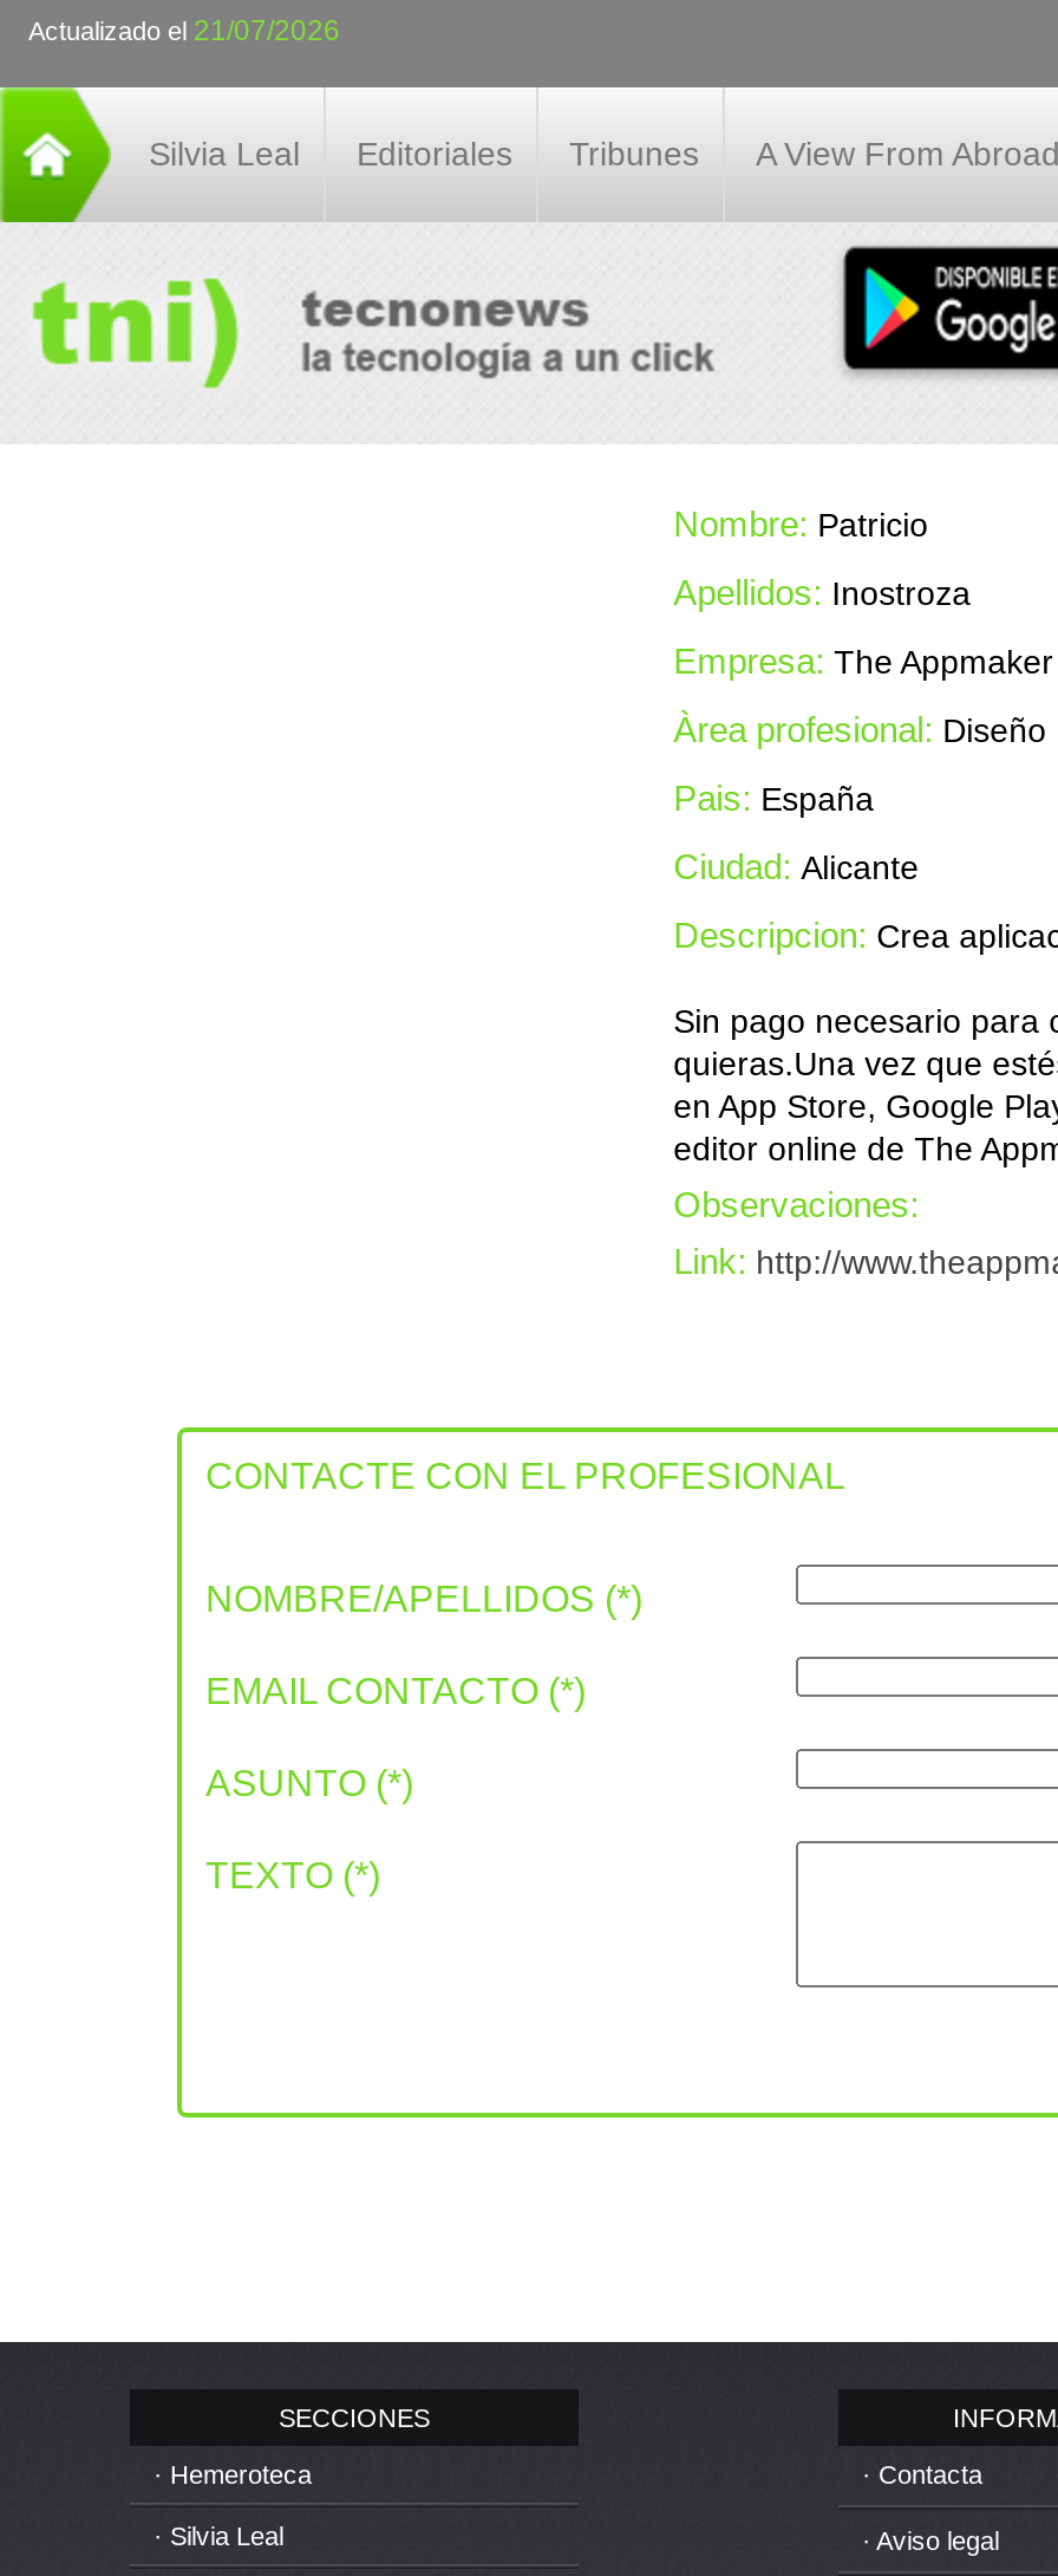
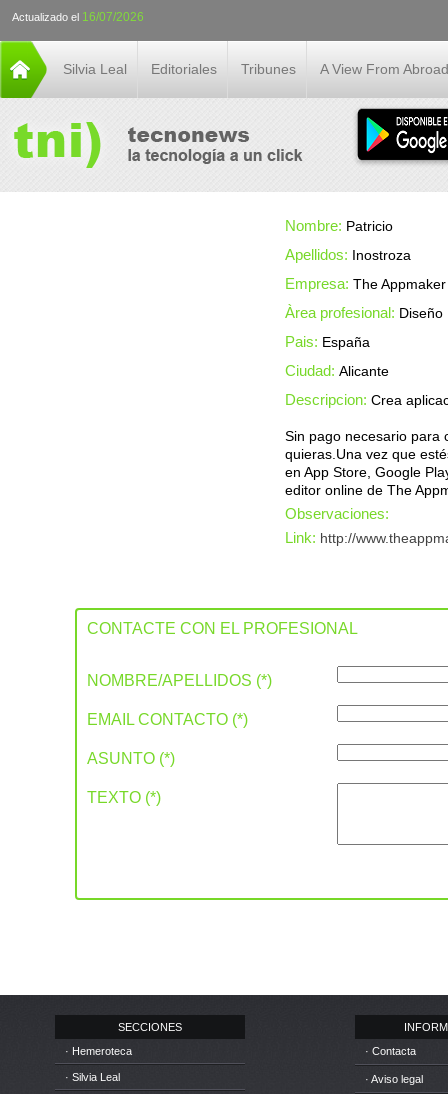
[28,14,340,47] Actualizado el 21/07/2026 -> [12,10,144,24] Actualizado el 16/07/2026

